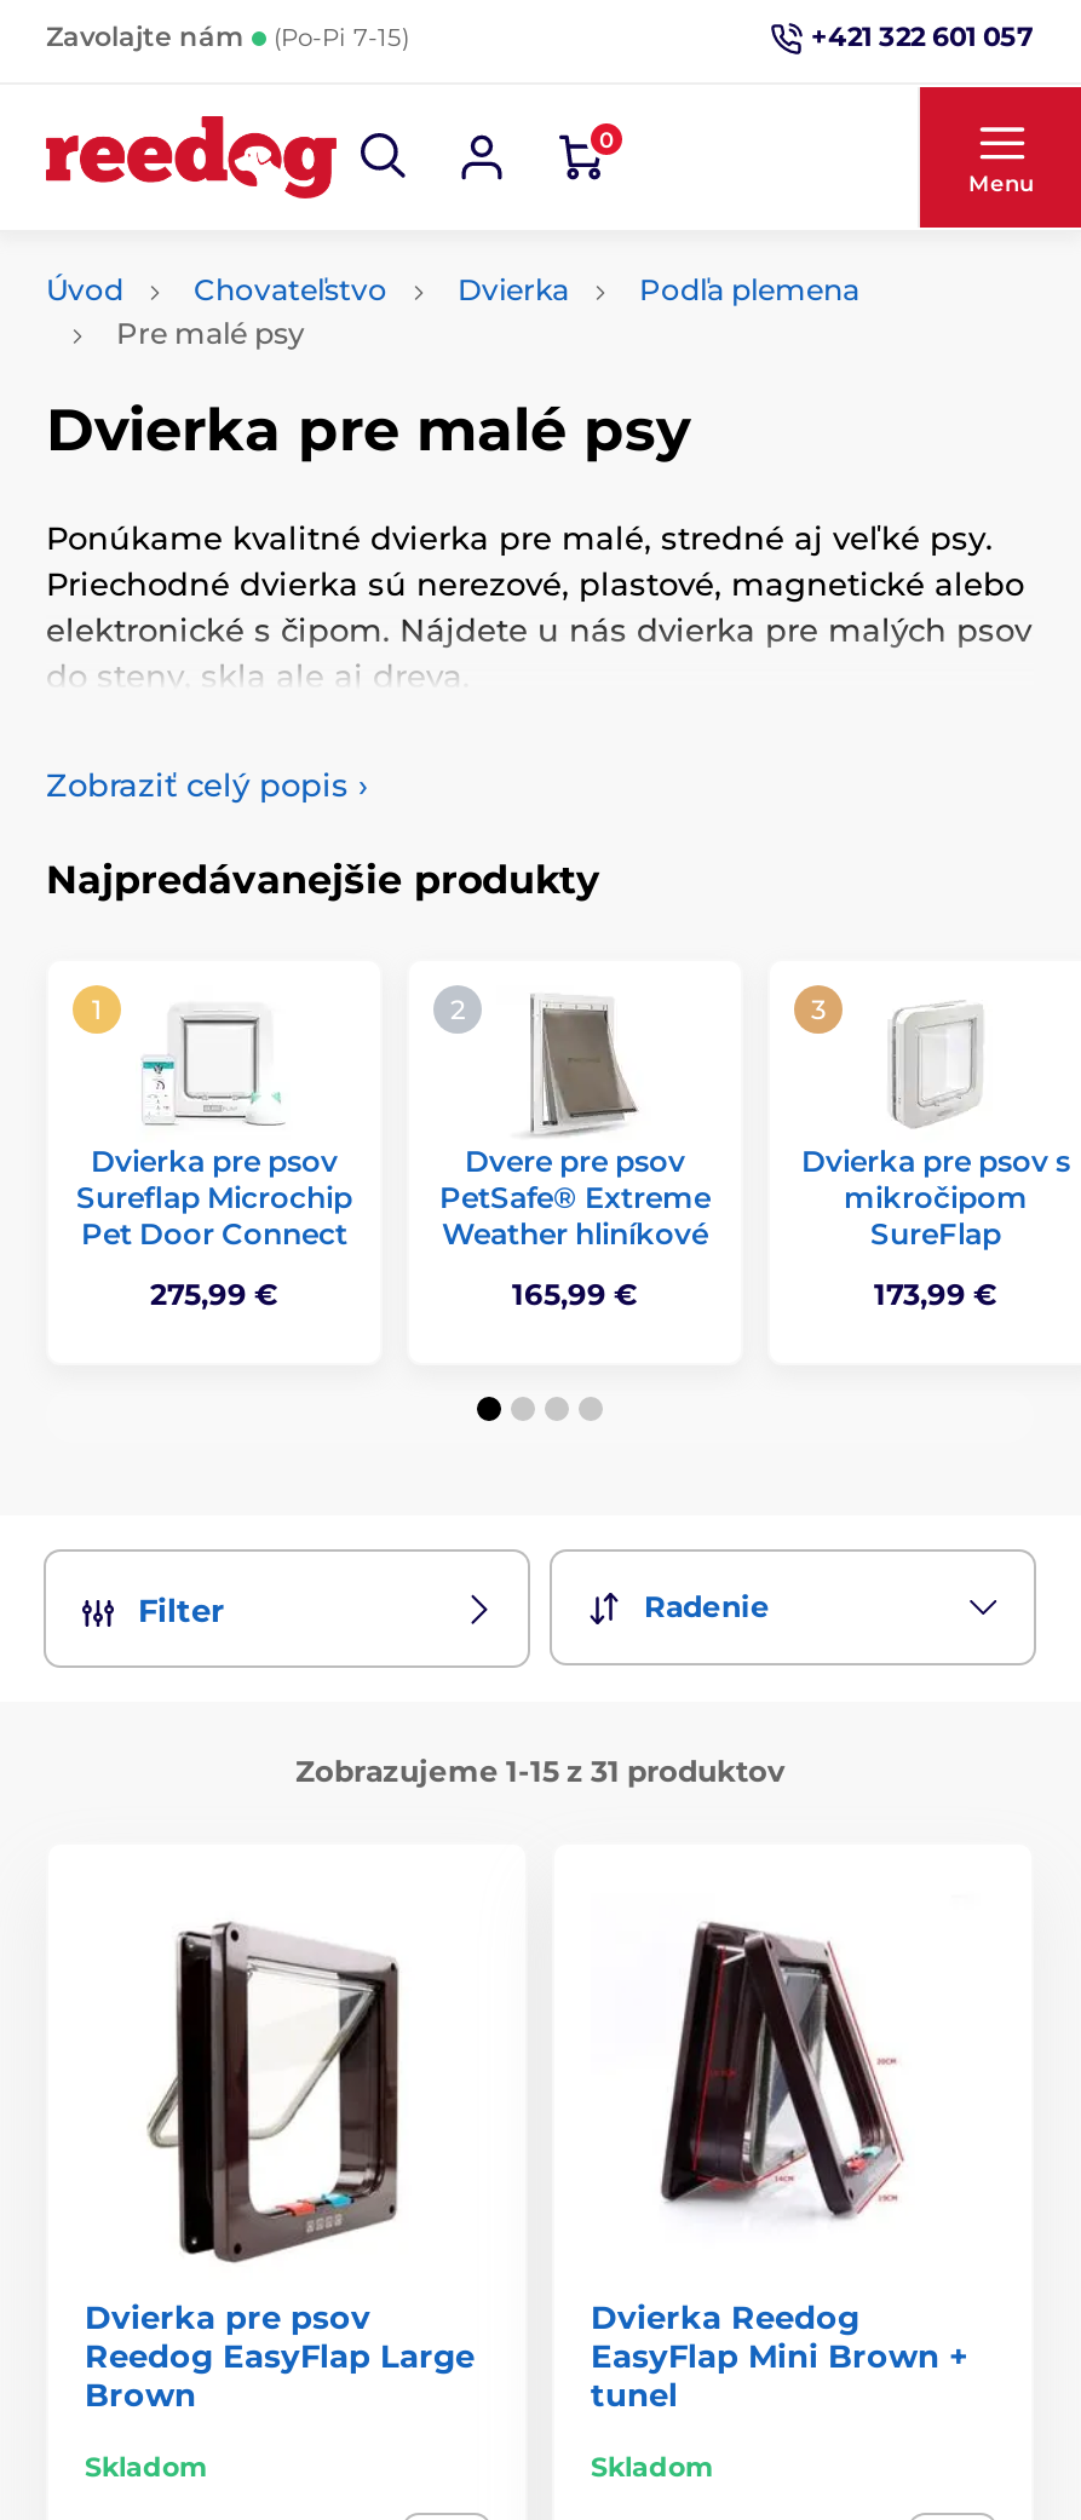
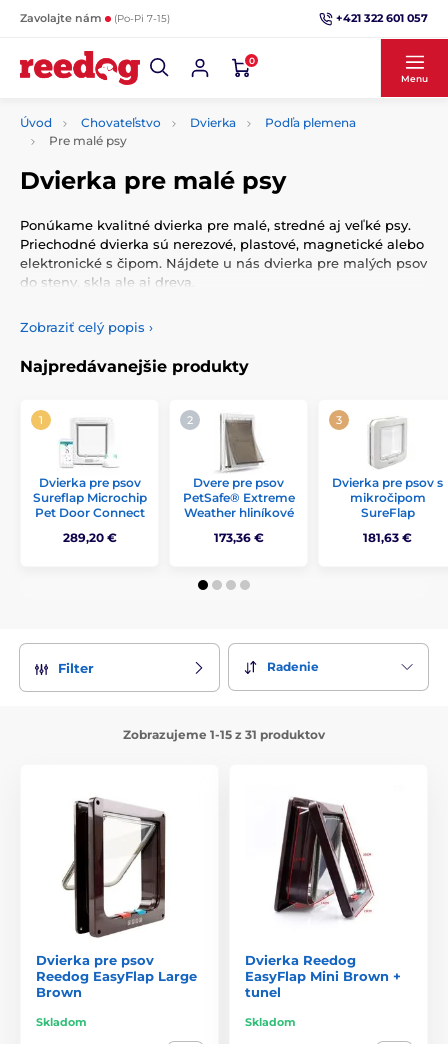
[150,1276,278,1312] 275,99 € -> [62,530,116,545] 289,20 €
[512,1276,638,1312] 165,99 € -> [213,530,263,545] 173,36 €
[874,1276,997,1312] 173,99 € -> [363,530,412,545] 181,63 €

